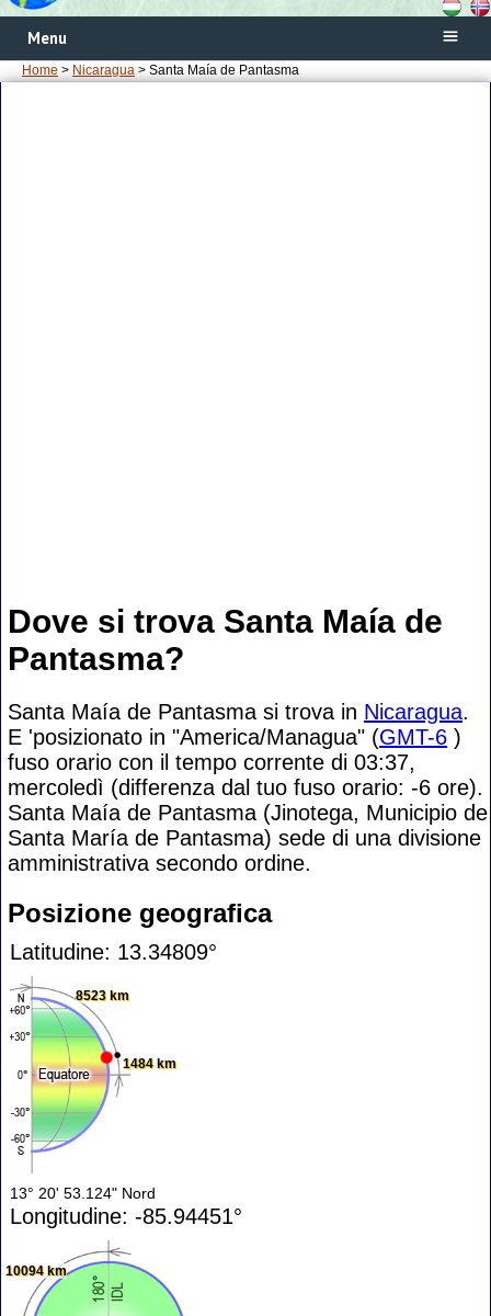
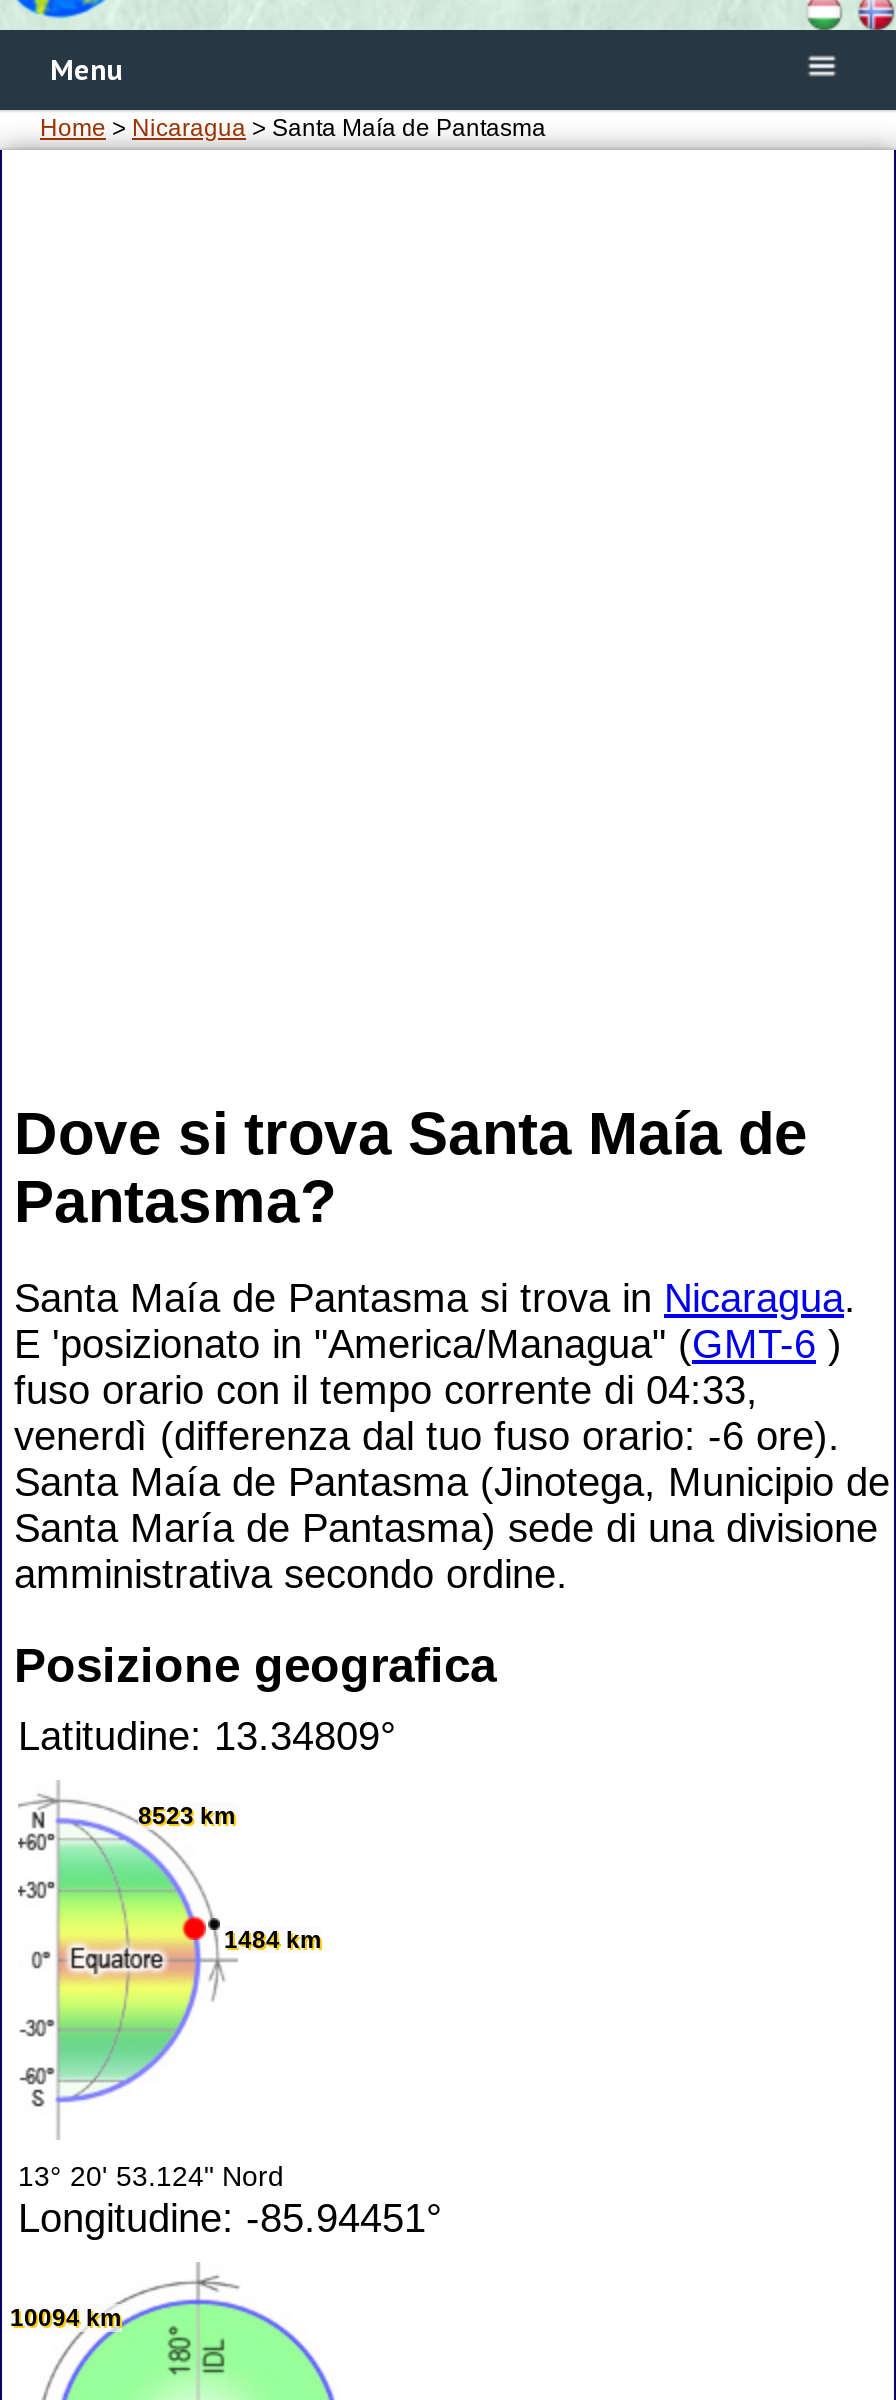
[8,750,415,774] fuso orario con il tempo corrente di 03:37, -> [14,1368,758,1412] fuso orario con il tempo corrente di 04:33,
[8,775,483,799] mercoledì (differenza dal tuo fuso orario: -6 ore). -> [14,1414,840,1458] venerdì (differenza dal tuo fuso orario: -6 ore).

